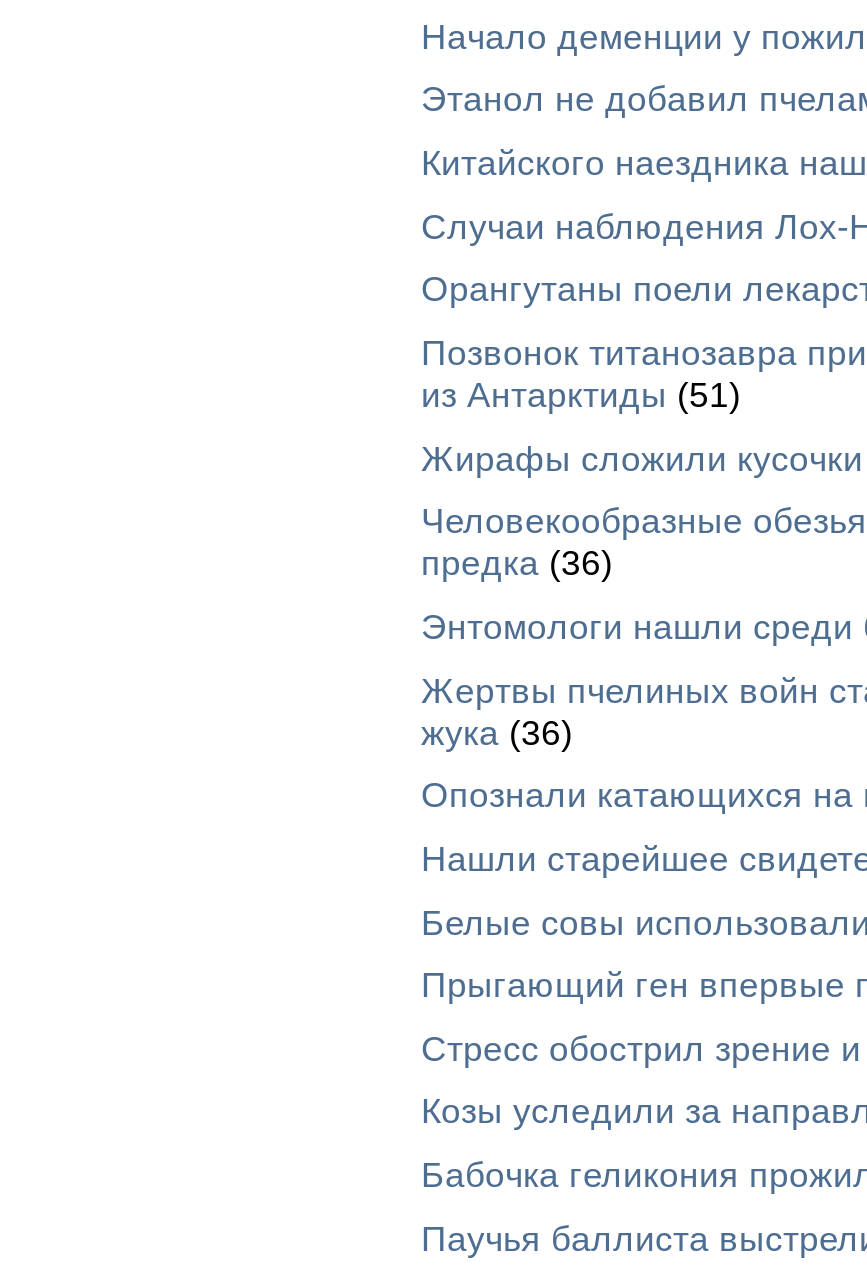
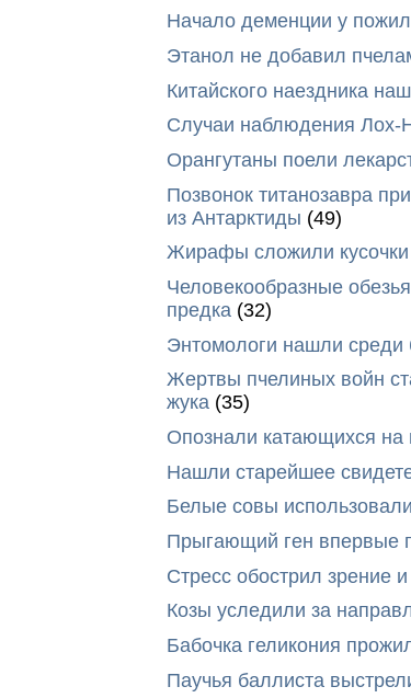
[421,375,741,415] из Антарктиды (51) -> [167,207,342,229] из Антарктиды (49)
[421,544,613,584] предка (36) -> [167,299,272,321] предка (32)
[421,712,573,752] жука (36) -> [167,391,250,413] жука (35)

